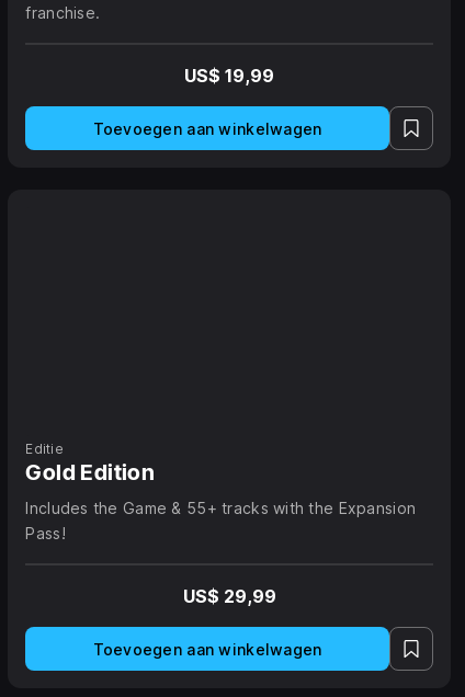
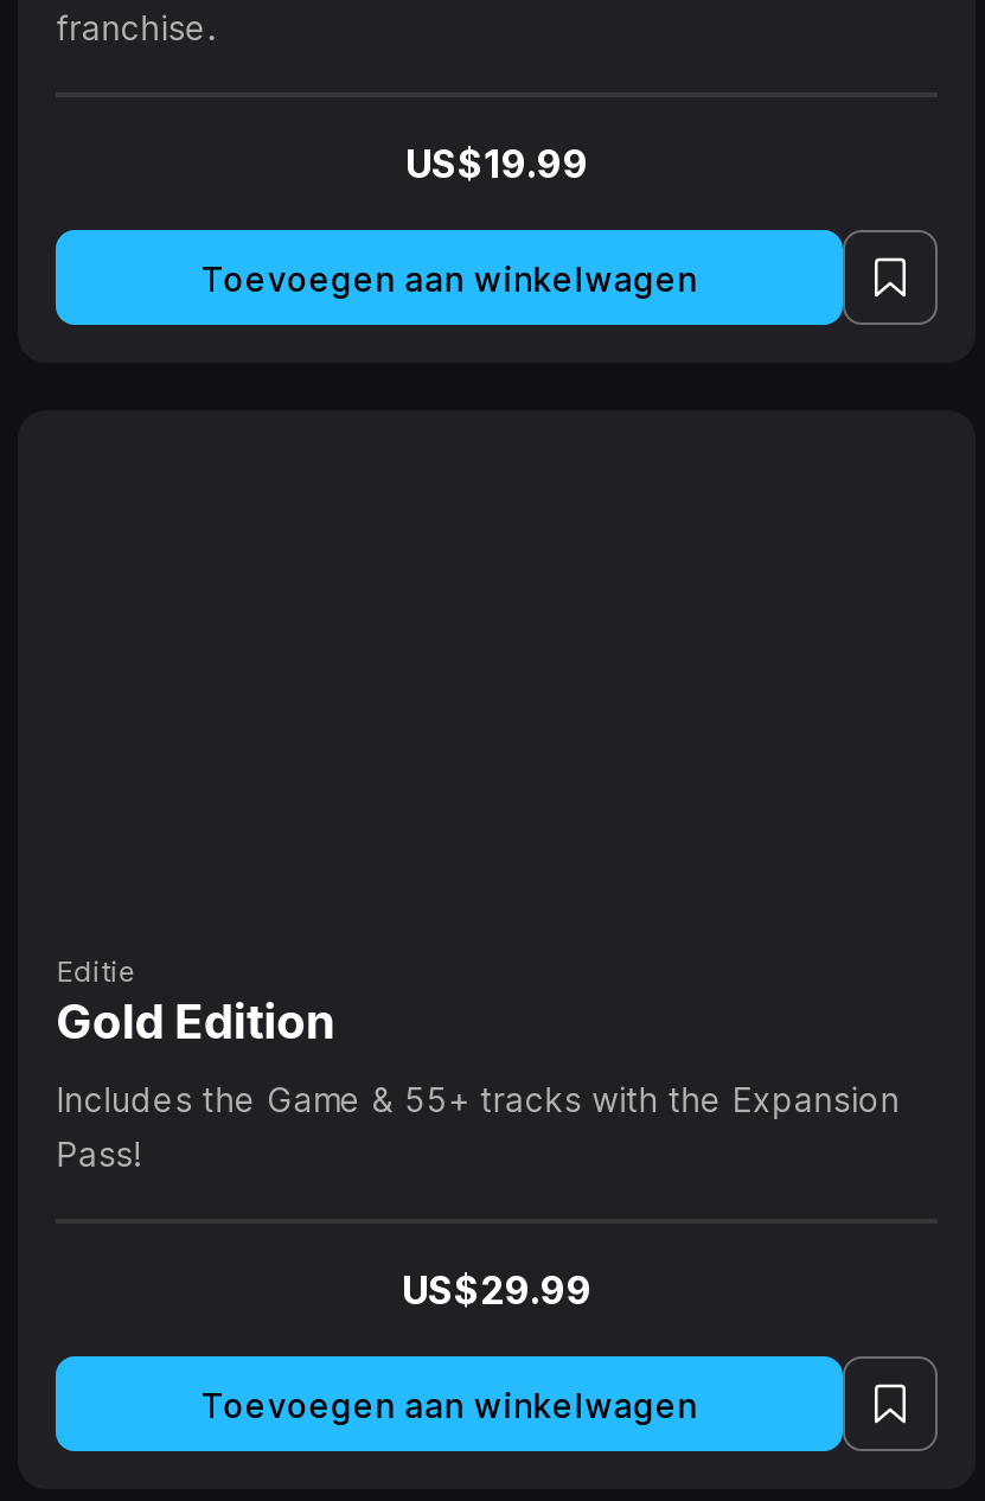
[184,65,274,87] US$ 19,99 -> [405,141,588,189] US$19.99
[183,586,276,607] US$ 29,99 -> [402,1267,591,1314] US$29.99

